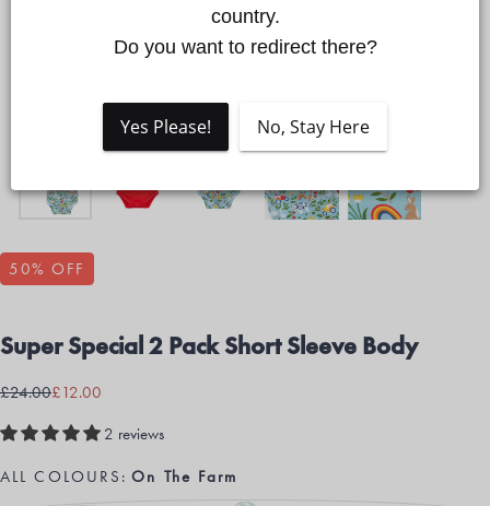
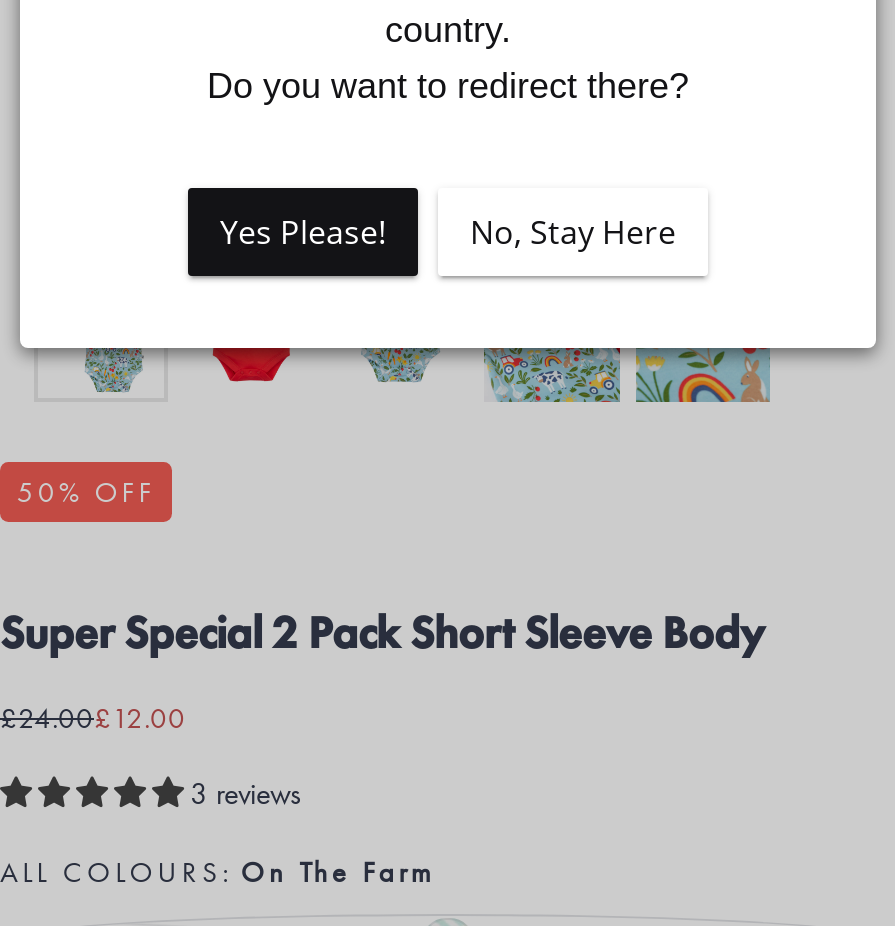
[104,424,164,444] 2 reviews -> [190,777,300,813] 3 reviews

